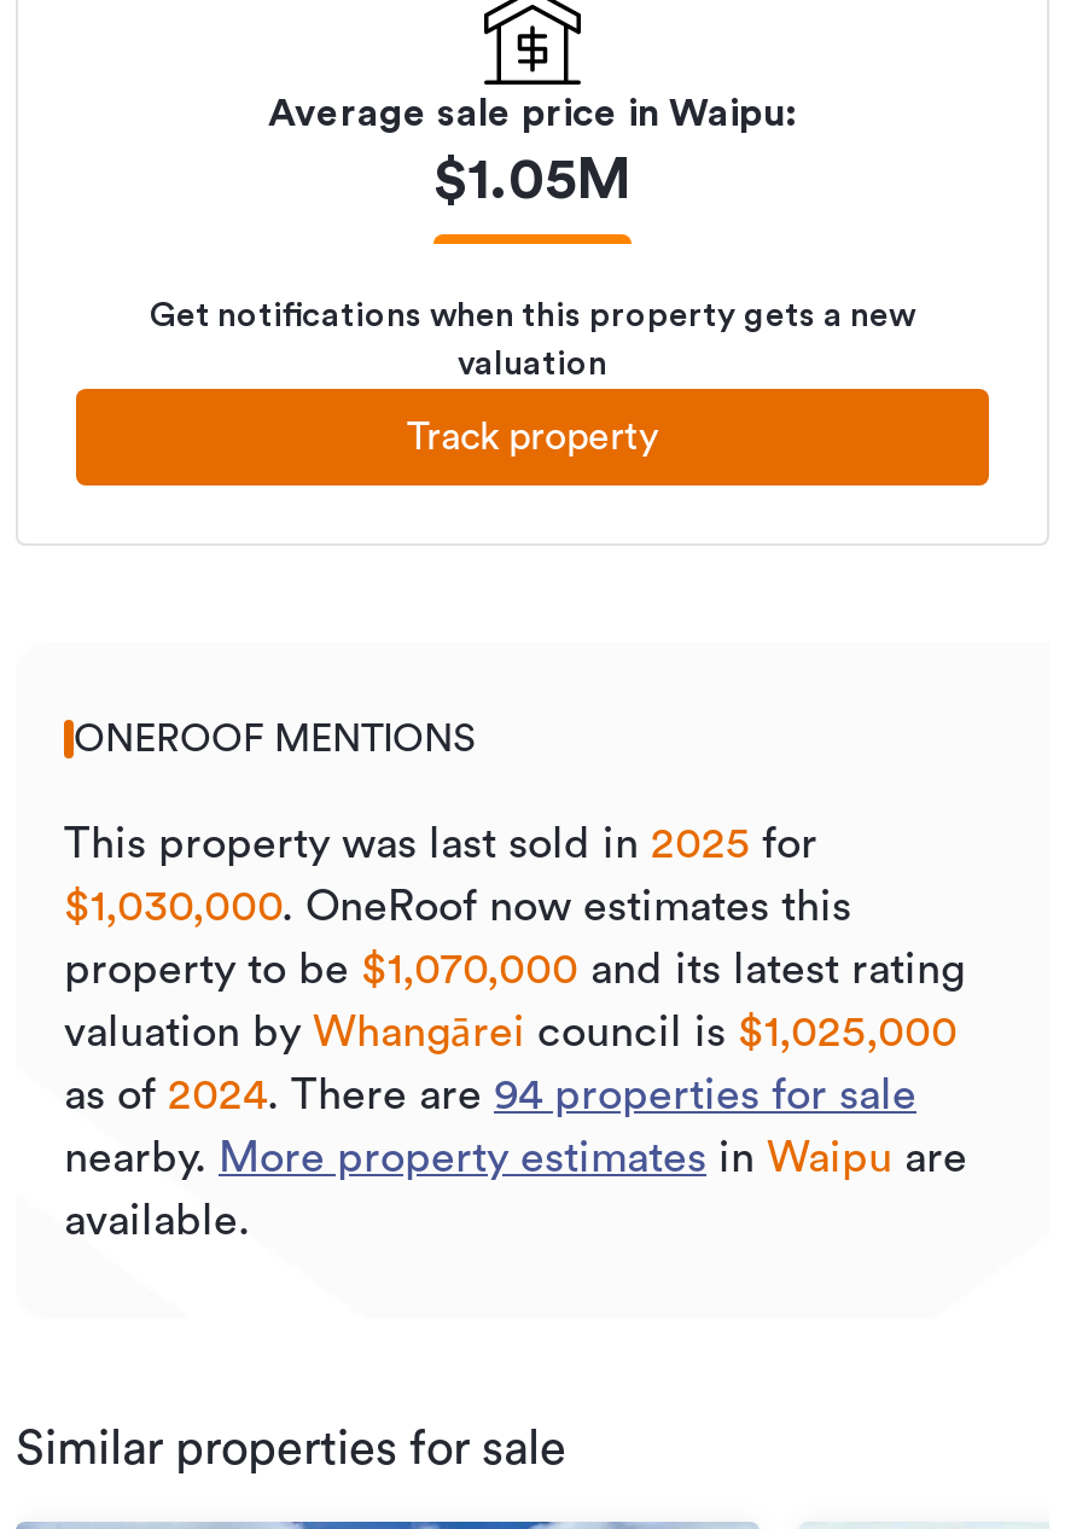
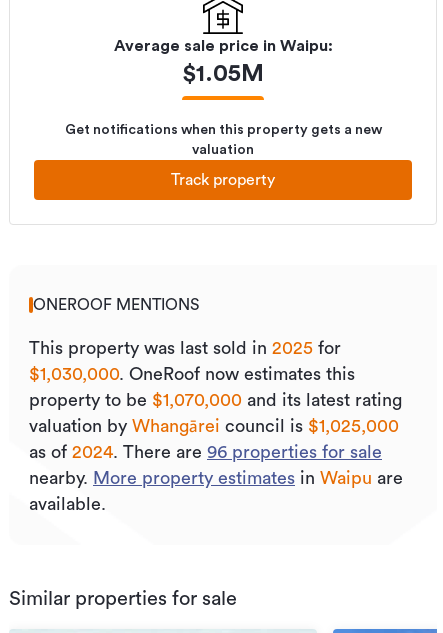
[64,1071,916,1114] as of 2024. There are 94 properties for sale -> [29,443,382,461] as of 2024. There are 96 properties for sale

